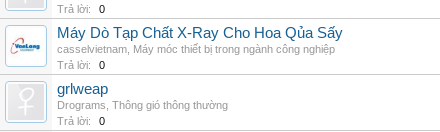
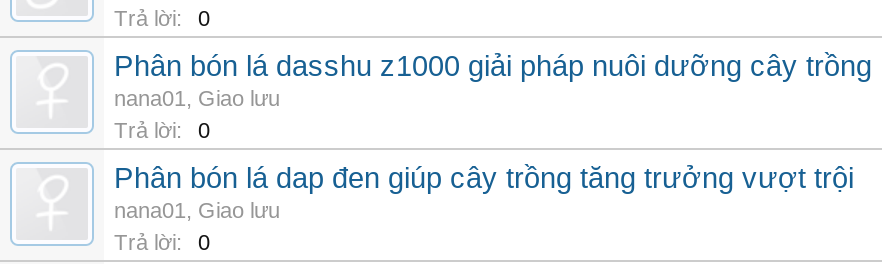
[8,28,43,64] [image] -> none
[57,25,343,55] Máy Dò Tạp Chất X-Ray Cho Hoa Qủa Sấy | casselvietnam, Máy móc thiết bị trong ngành công nghiệp -> [114,50,872,110] Phân bón lá dasshu z1000 giải pháp nuôi dưỡng cây trồng | nana01, Giao lưu
[57,81,228,111] grlweap | Drograms, Thông gió thông thường -> [114,162,854,222] Phân bón lá dap đen giúp cây trồng tăng trưởng vượt trội | nana01, Giao lưu

